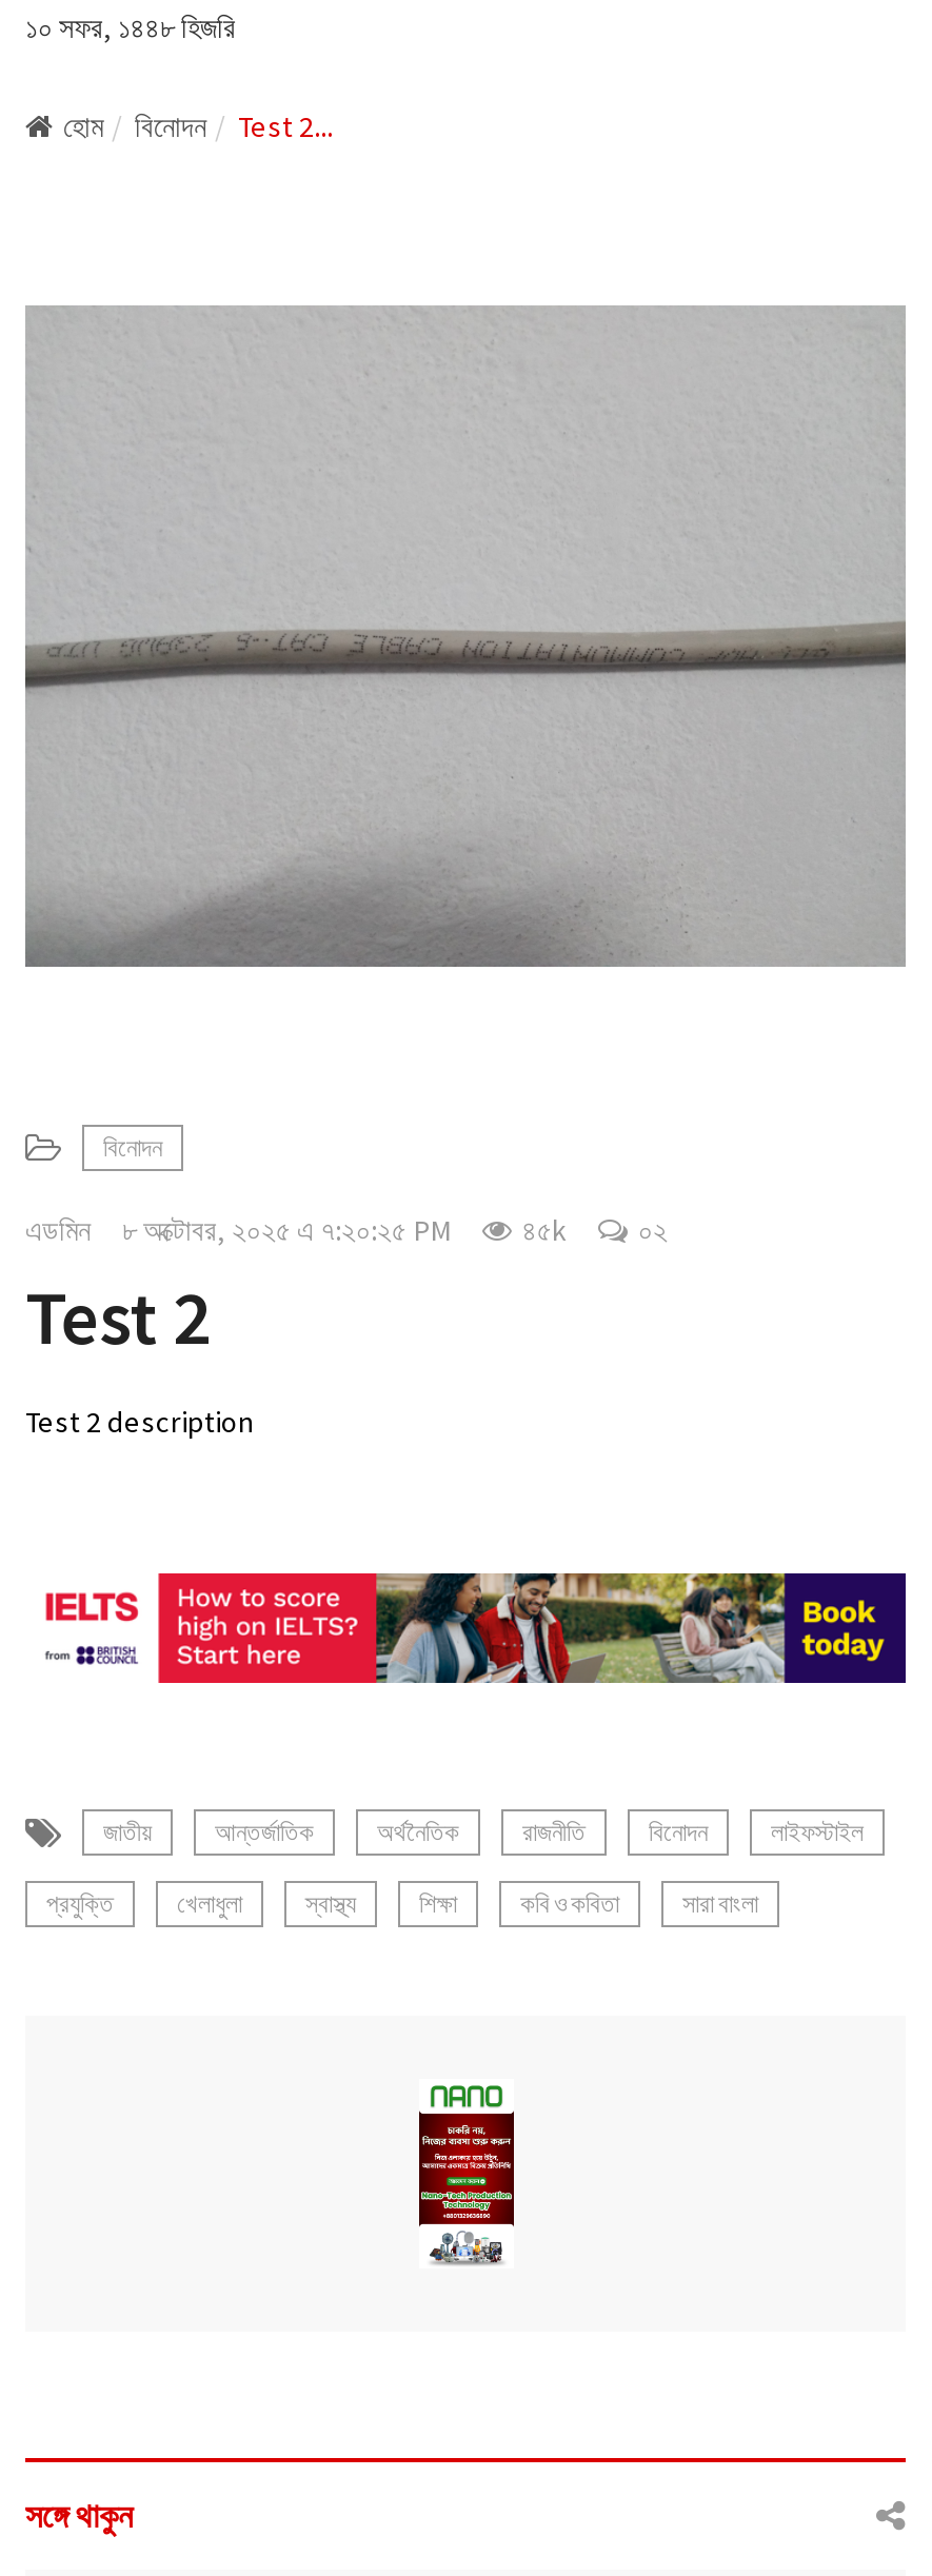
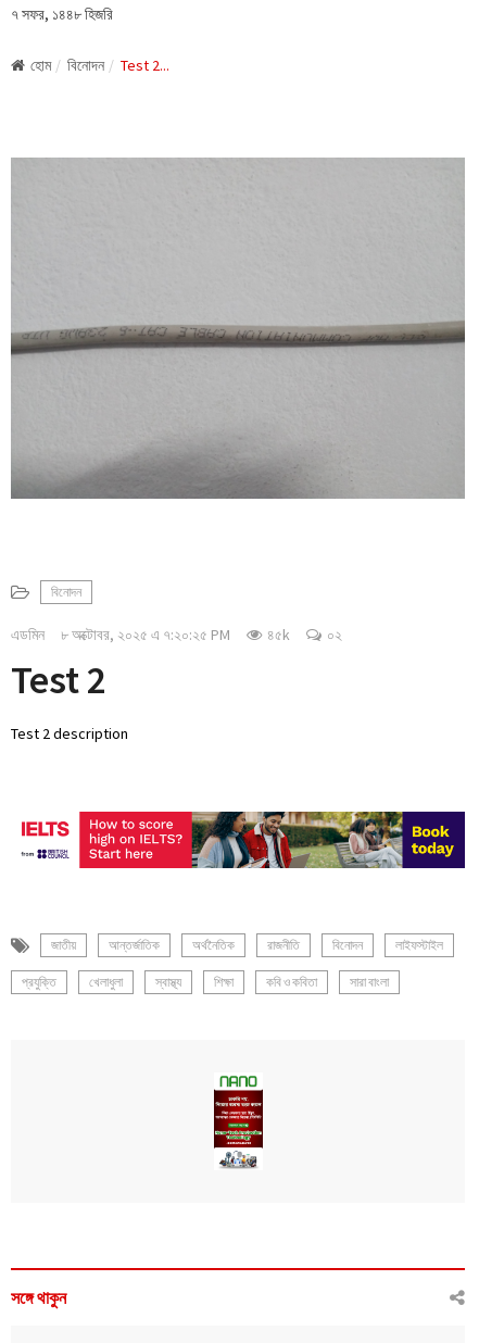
[25,8,236,46] ১০ সফর, ১৪৪৮ হিজরি -> [11,4,113,24] ৭ সফর, ১৪৪৮ হিজরি

